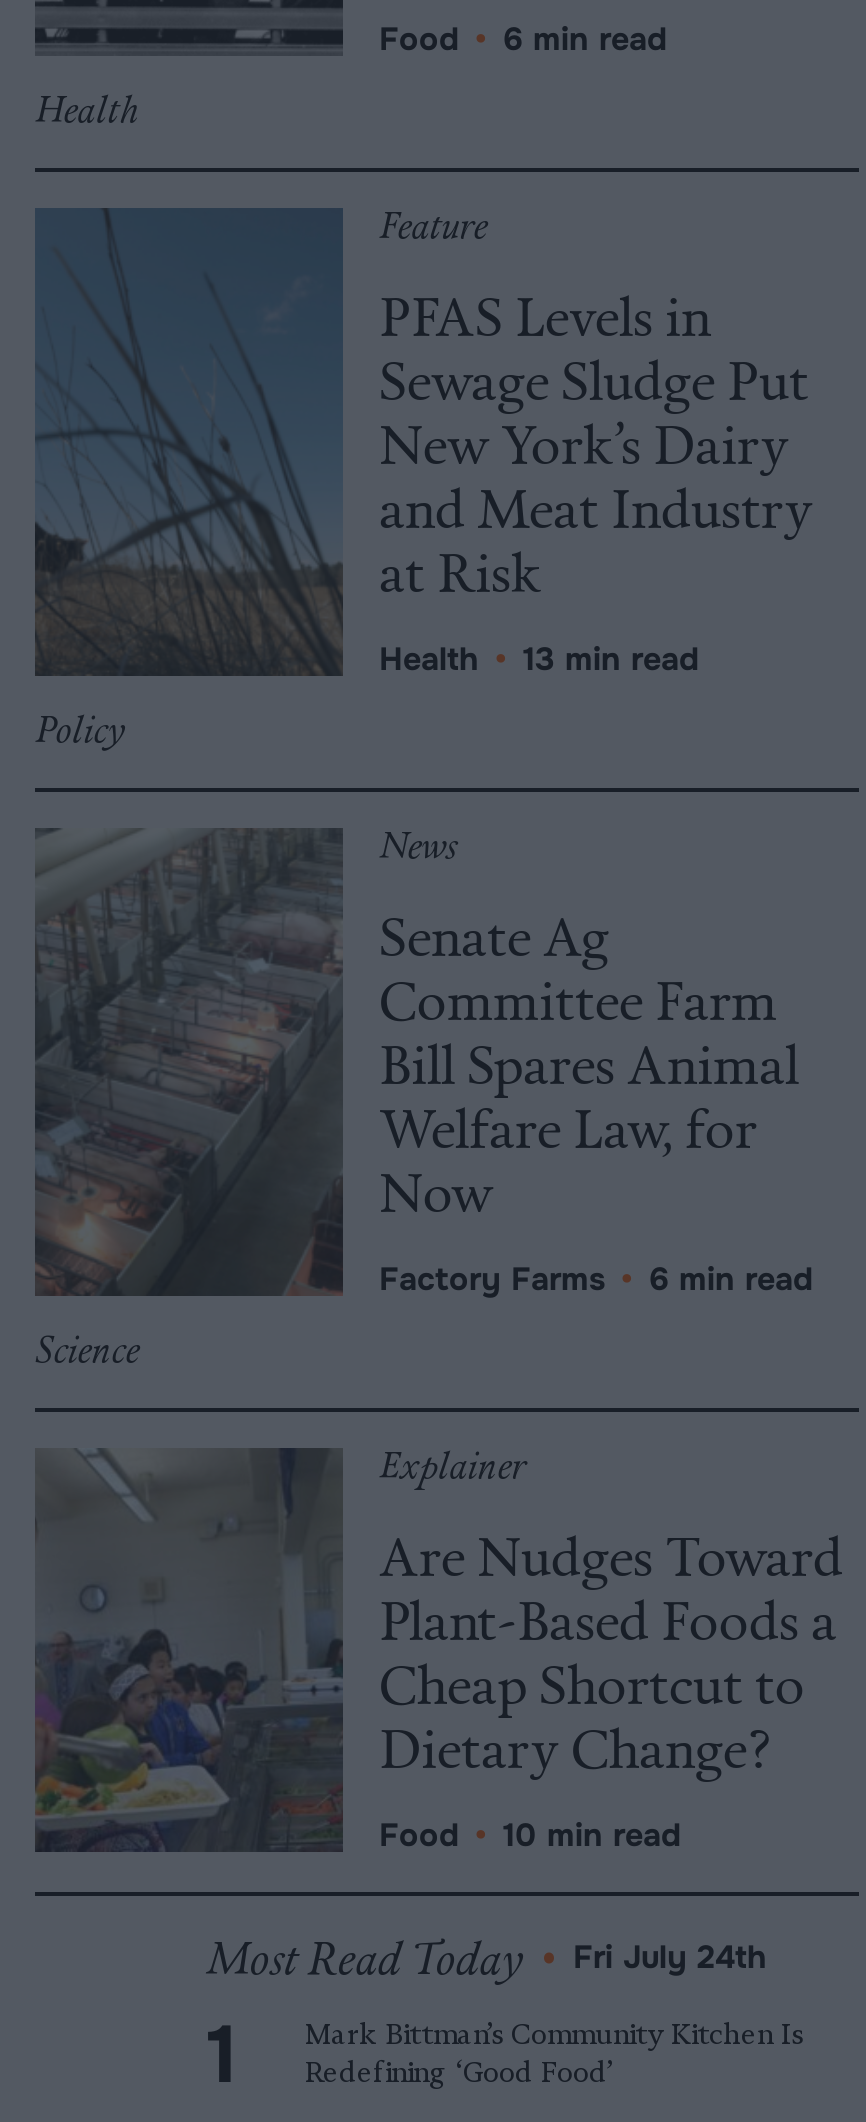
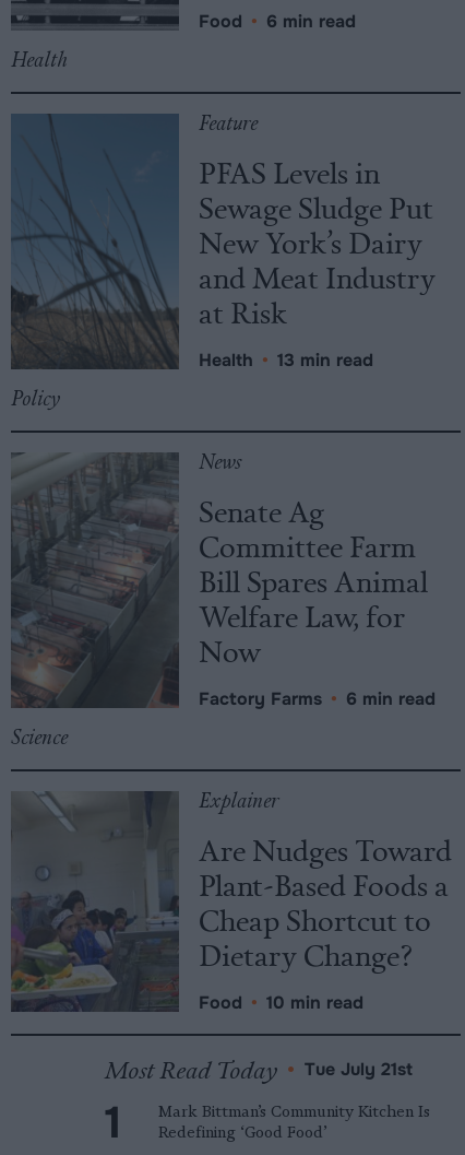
[207,1925,767,1987] Most Read Today • Fri July 24th -> [105,1052,413,1086] Most Read Today • Tue July 21st

